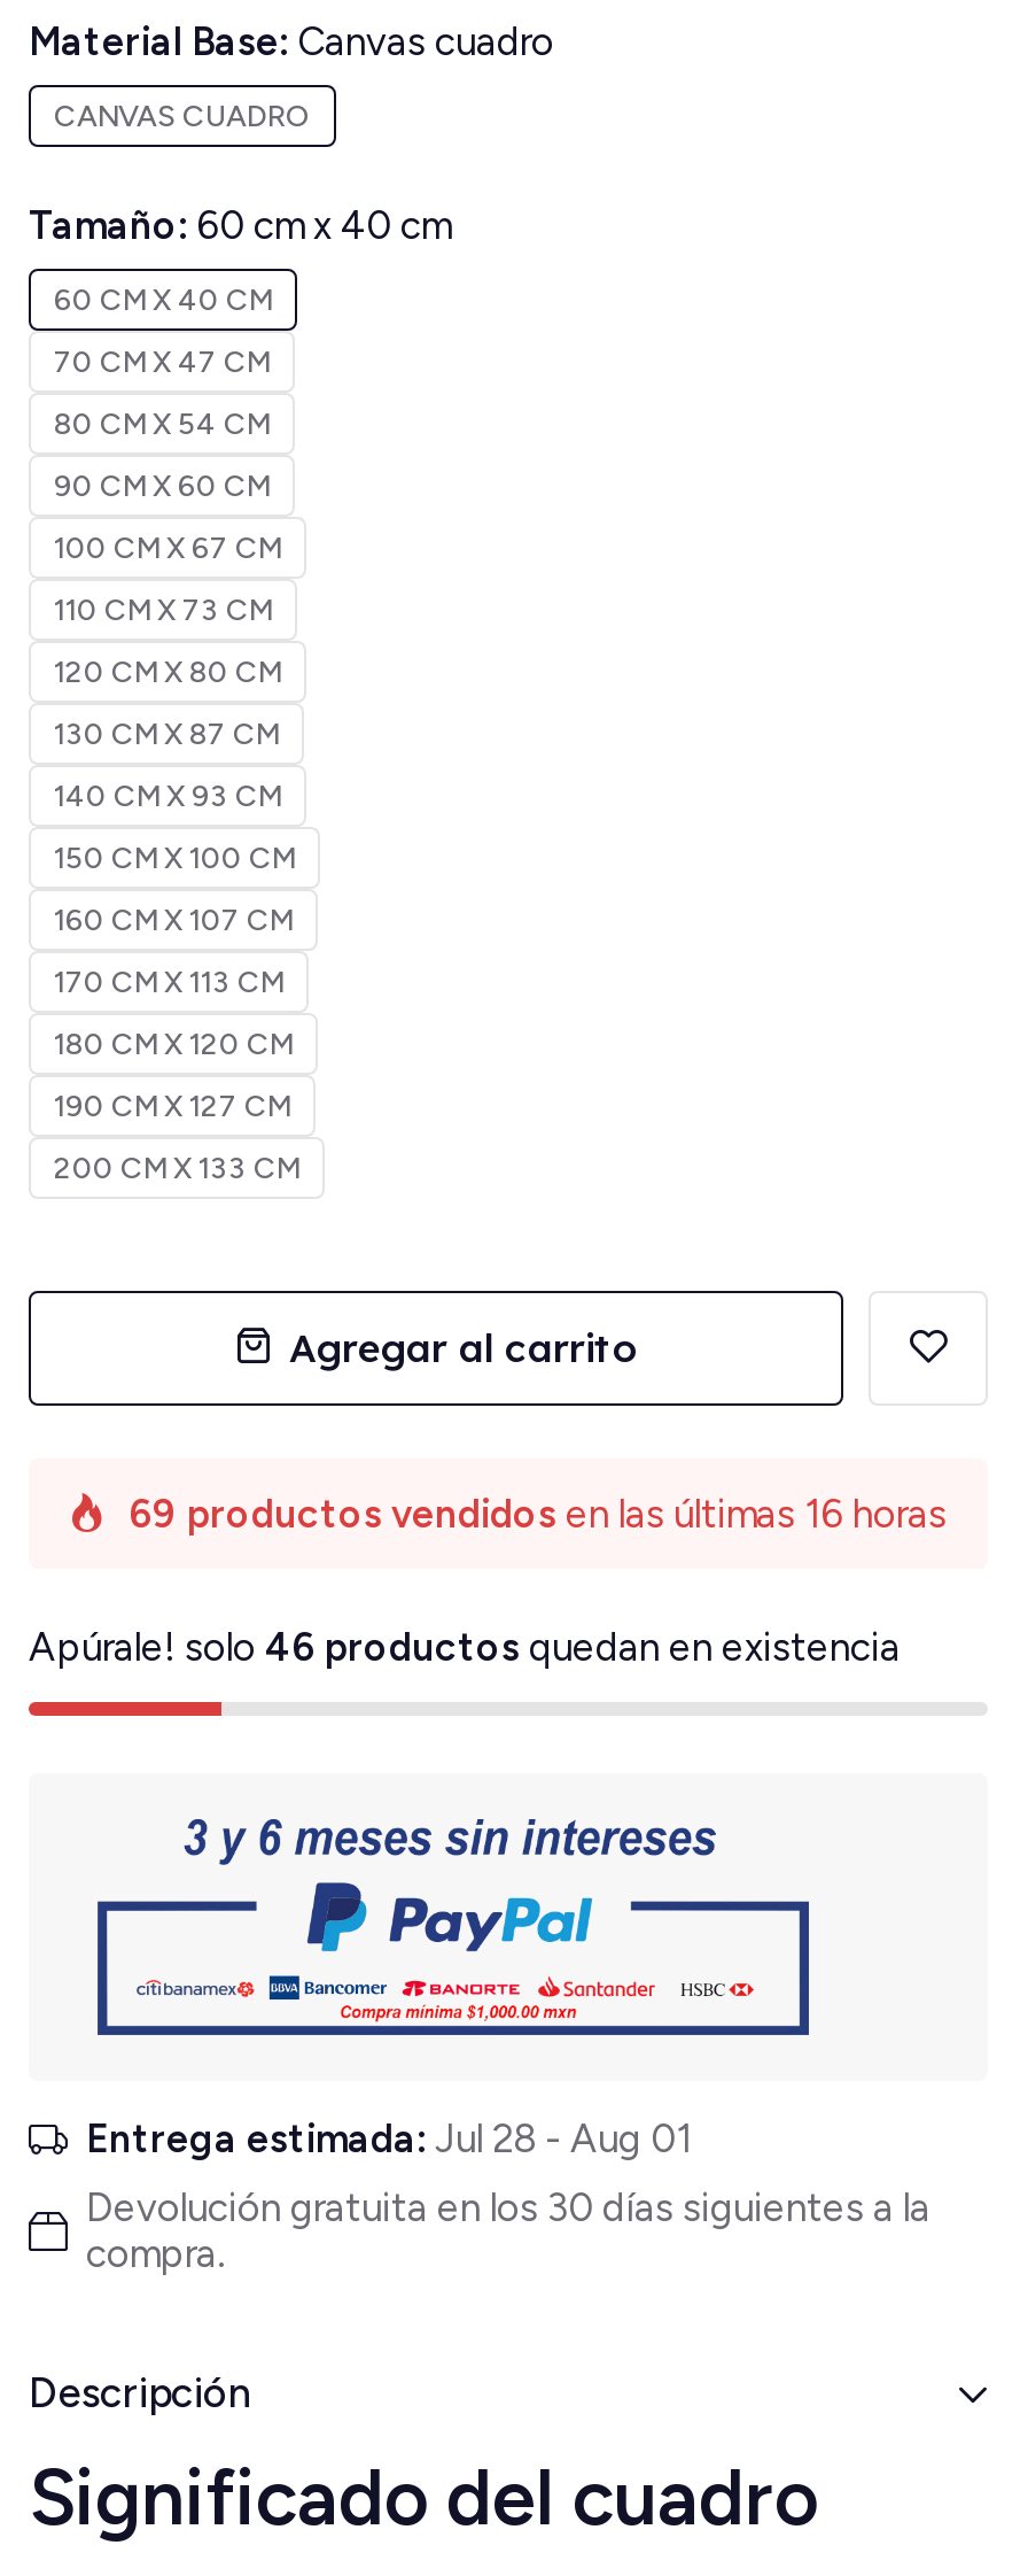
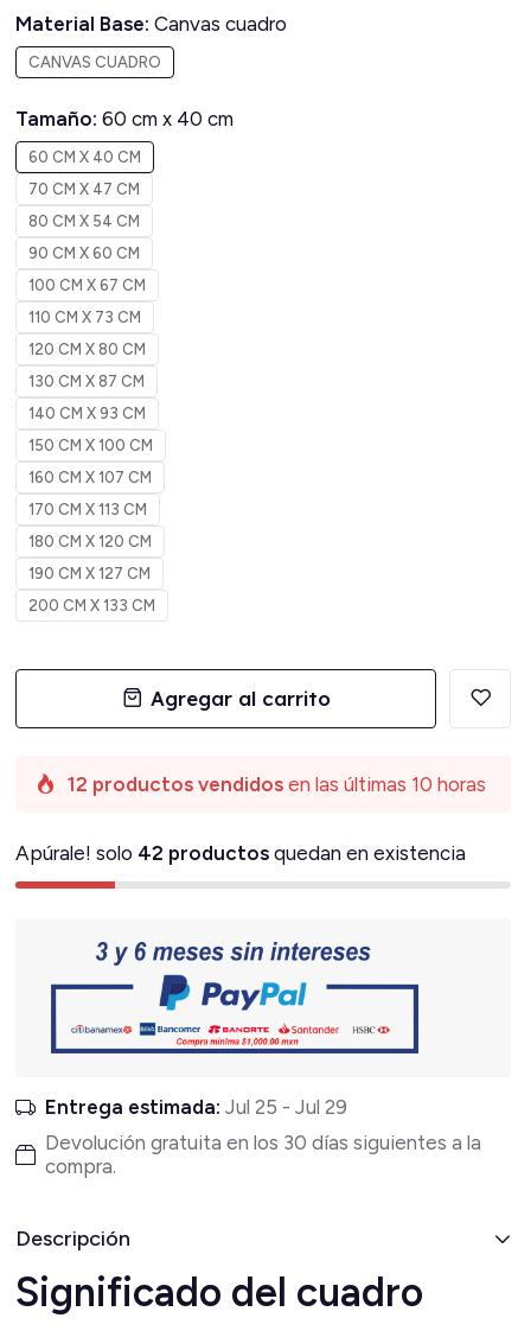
[130,1490,947,1536] 69 productos vendidos en las últimas 16 horas -> [68,772,486,796] 12 productos vendidos en las últimas 10 horas
[29,1623,901,1669] Apúrale! solo 46 productos quedan en existencia -> [15,841,466,864] Apúrale! solo 42 productos quedan en existencia
[86,2117,692,2163] Entrega estimada: Jul 28 - Aug 01 -> [45,1096,347,1119] Entrega estimada: Jul 25 - Jul 29

